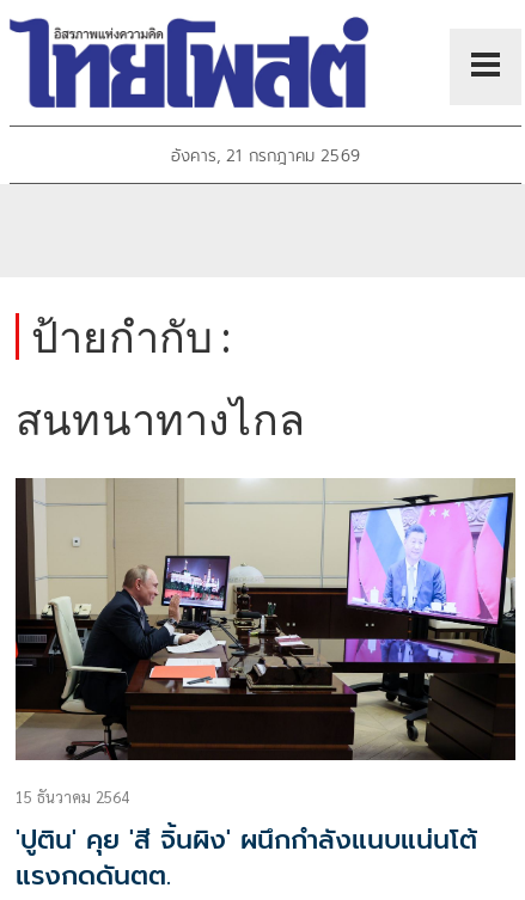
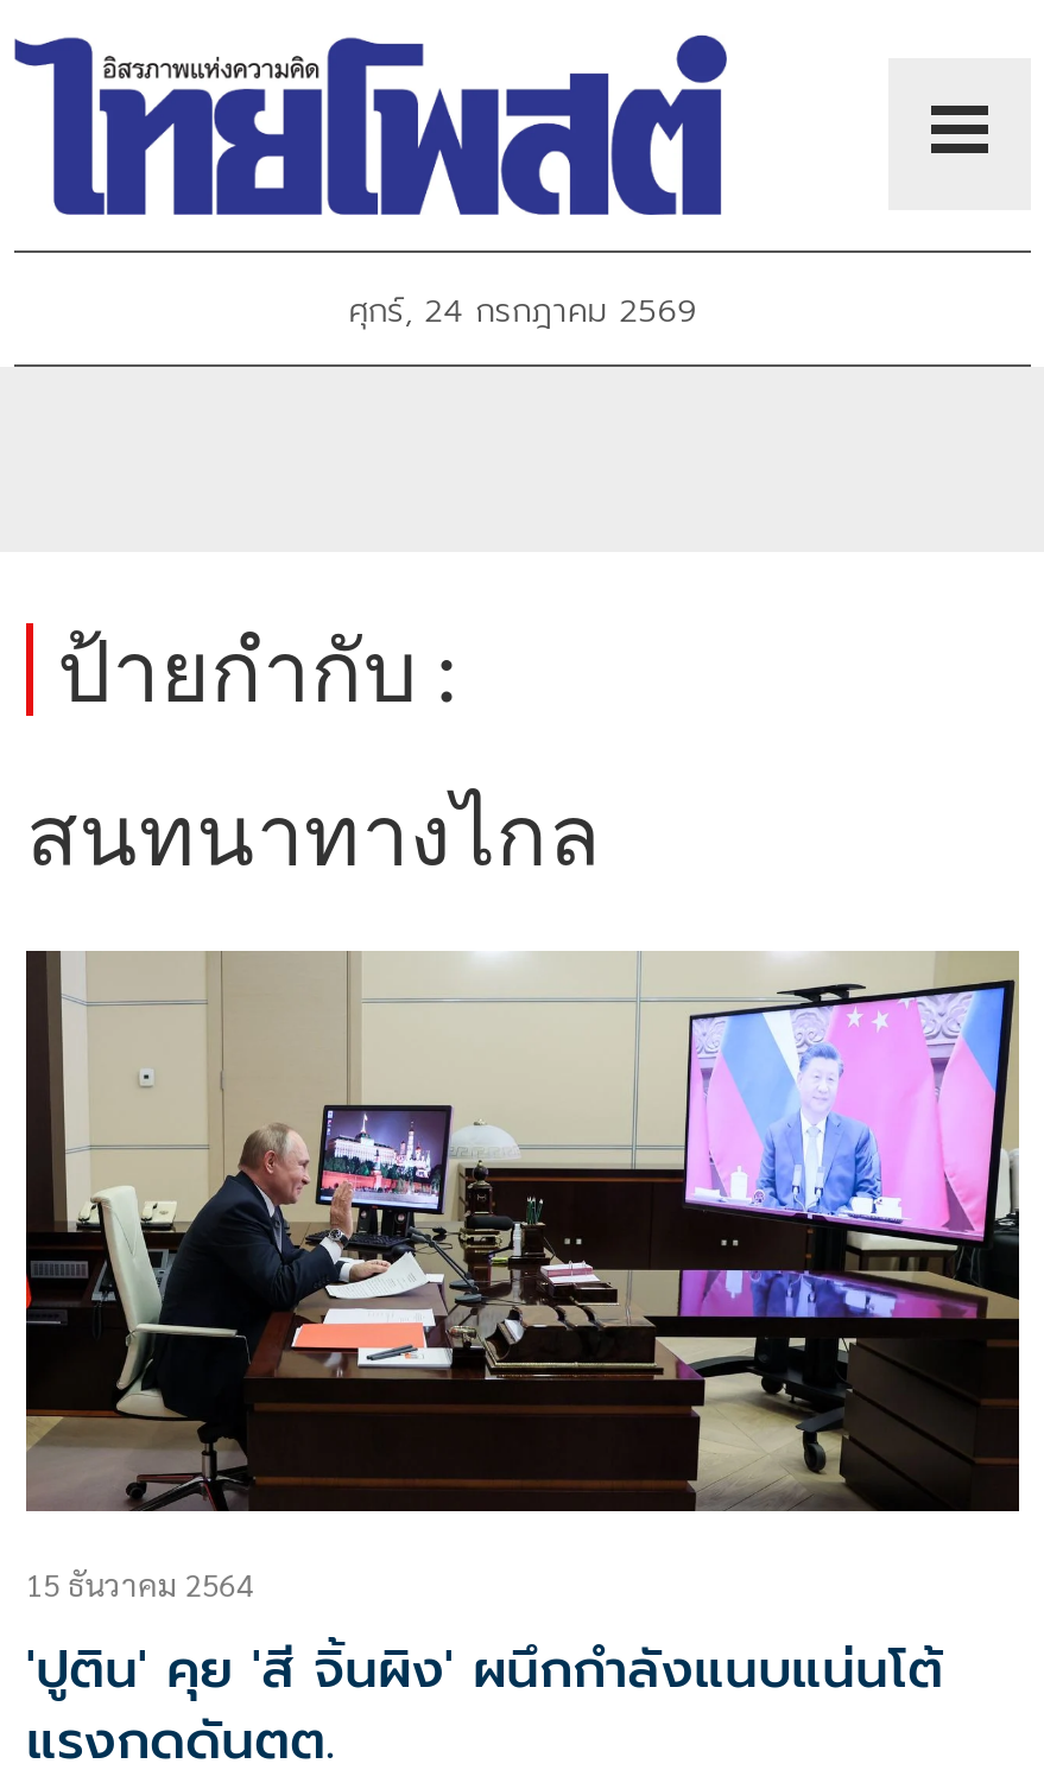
[171,144,360,169] อังคาร, 21 กรกฎาคม 2569 -> [348,287,697,337] ศุกร์, 24 กรกฎาคม 2569

